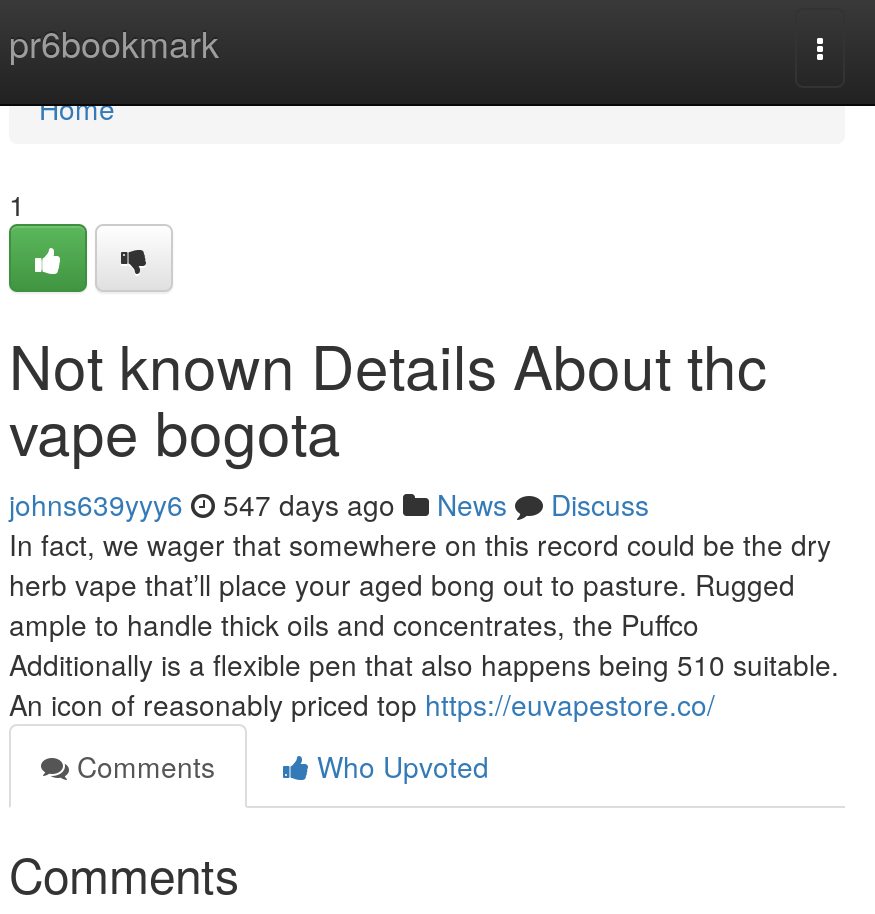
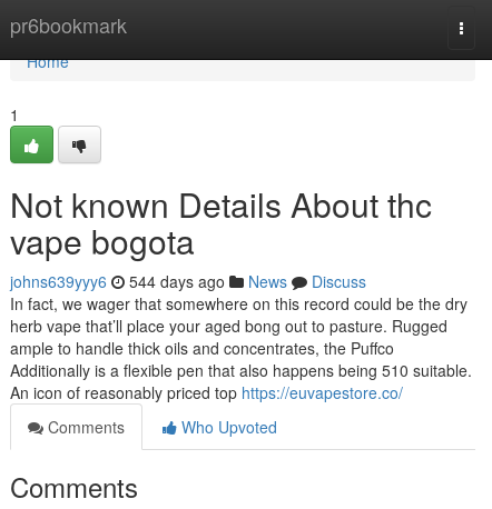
[9,484,649,524] johns639yyy6 547 days ago News Discuss -> [10,270,366,292] johns639yyy6 544 days ago News Discuss

